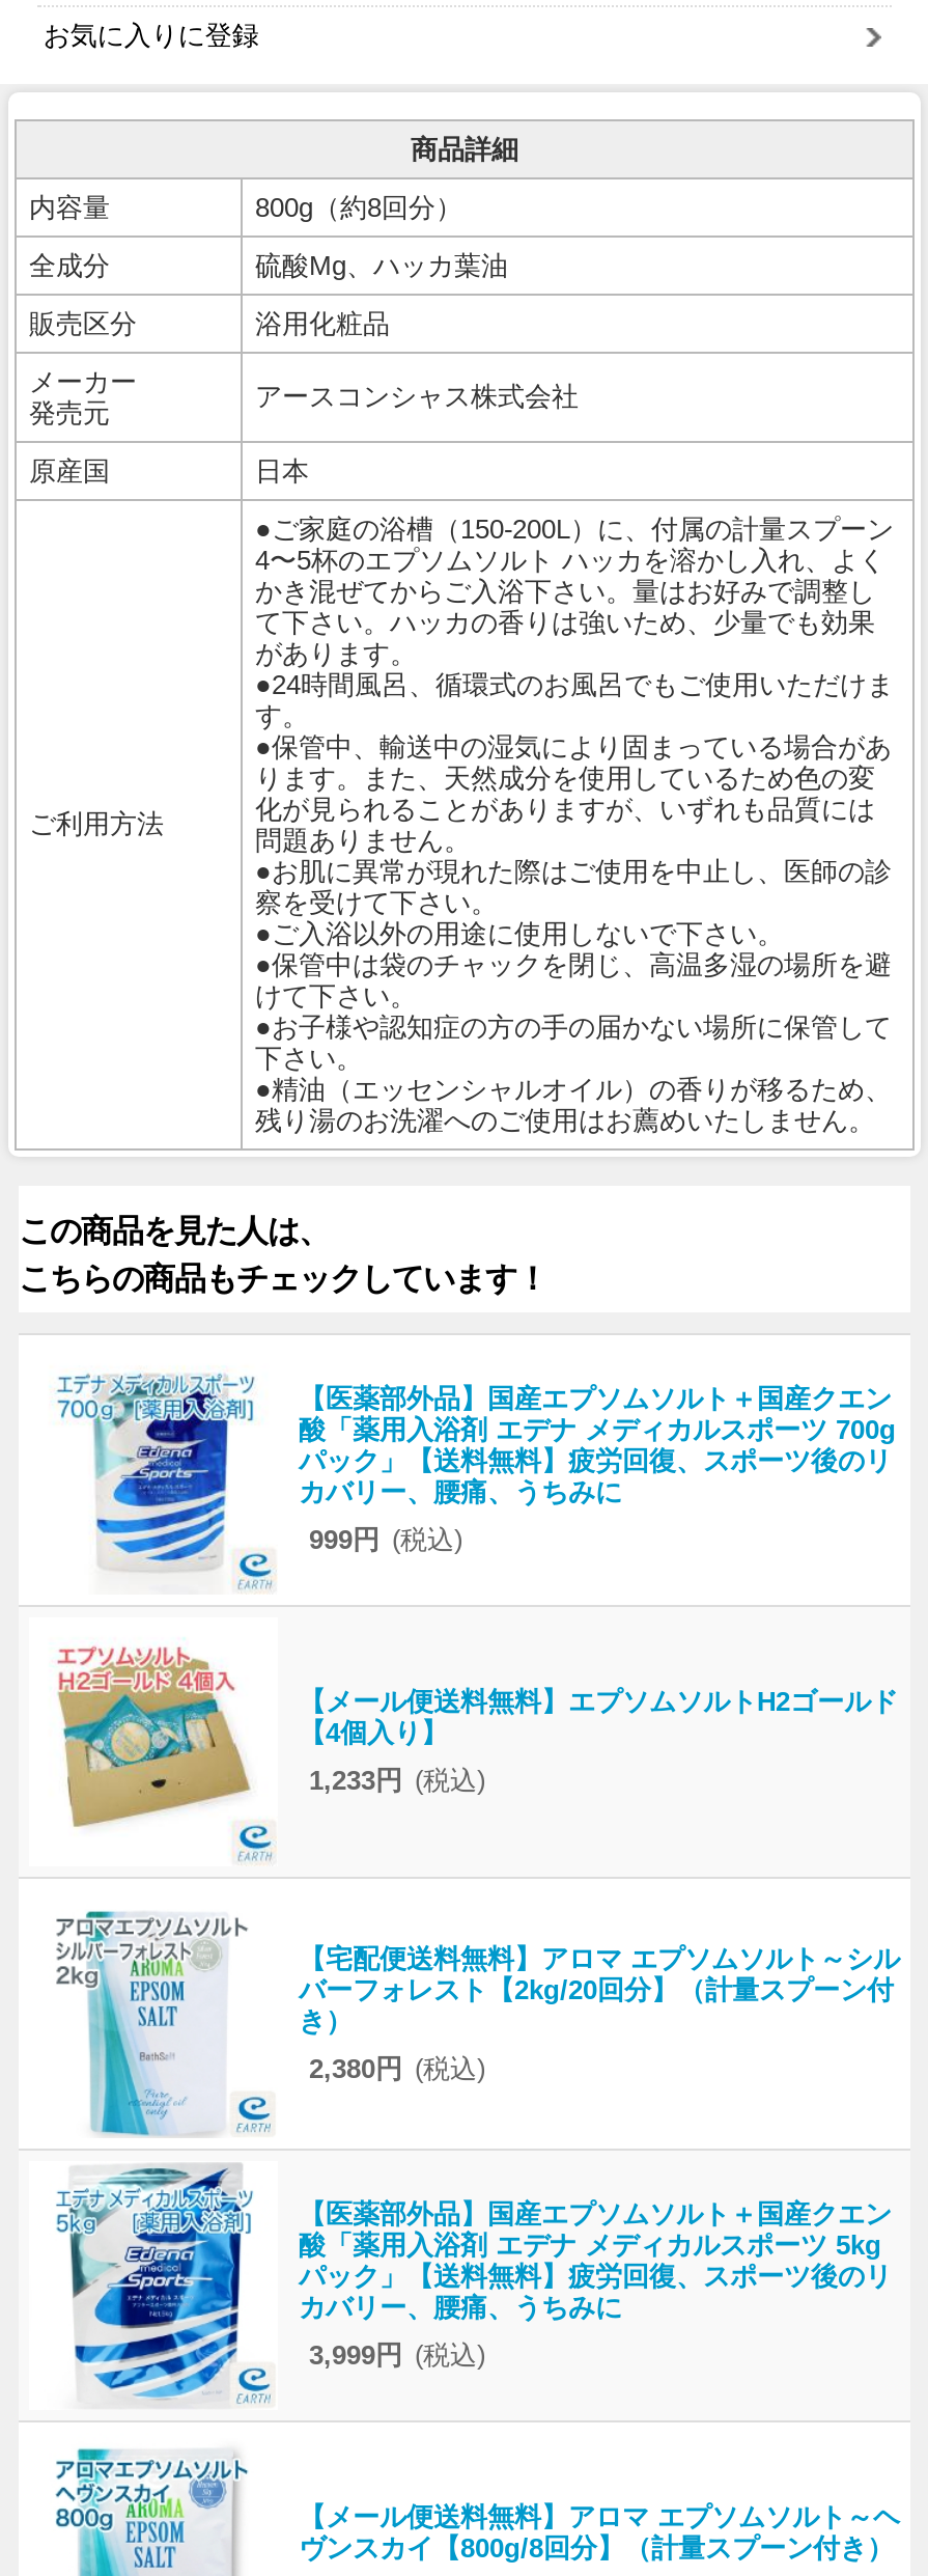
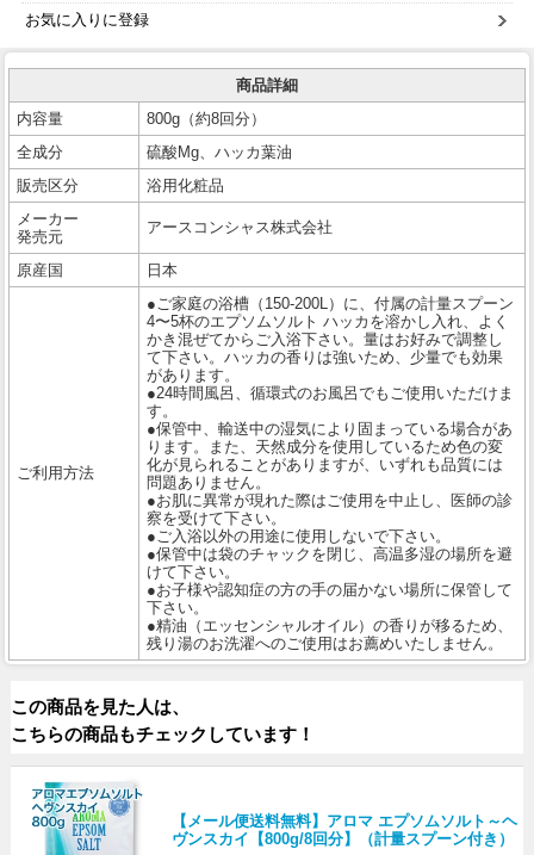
[58,1362,896,1588] [image] | 【医薬部外品】国産エプソムソルト＋国産クエン | 酸「薬用入浴剤 エデナ メディカルスポーツ 700g | パック」【送料無料】疲労回復、スポーツ後のリ | カバリー、腰痛、うちみに | 999円 (税込) -> none
[56,1644,898,1862] [image] | 【メール便送料無料】エプソムソルトH2ゴールド | 【4個入り】 | 1,233円 (税込) -> none
[54,1910,900,2138] [image] | 【宅配便送料無料】アロマ エプソムソルト～シル | バーフォレスト【2kg/20回分】（計量スプーン付 | き） | 2,380円 (税込) -> none
[54,2165,892,2404] [image] | 【医薬部外品】国産エプソムソルト＋国産クエン | 酸「薬用入浴剤 エデナ メディカルスポーツ 5kg | パック」【送料無料】疲労回復、スポーツ後のリ | カバリー、腰痛、うちみに | 3,999円 (税込) -> none

